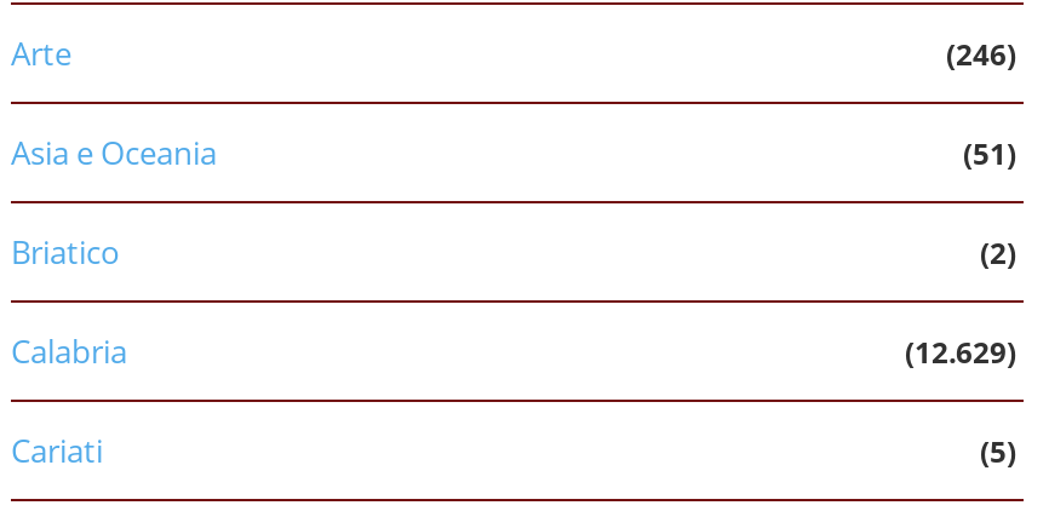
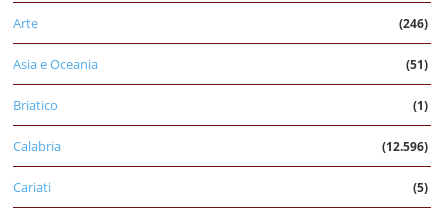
[980,233,1016,275] (2) -> [413,97,428,114] (1)
[905,333,1016,374] (12.629) -> [382,138,428,155] (12.596)

